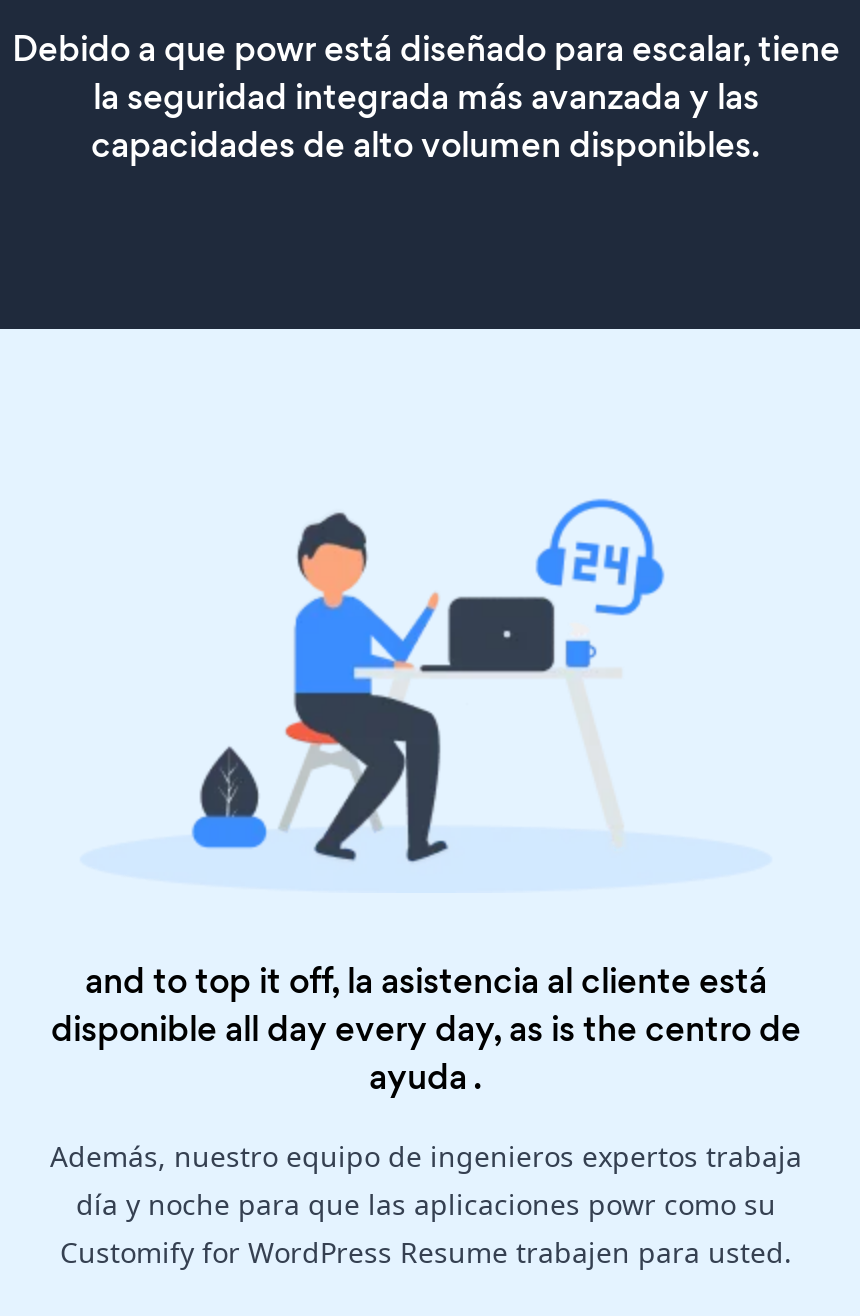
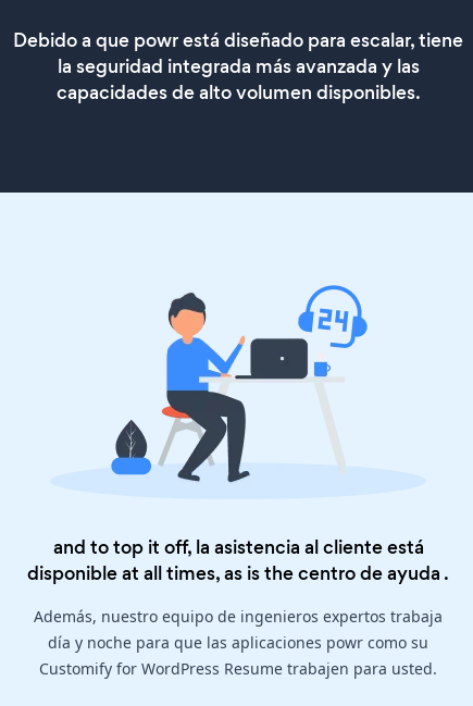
[51,1006,801,1102] disponible all day every day, as is the centro de | ayuda. -> [27,560,449,586] disponible at all times, as is the centro de ayuda.

